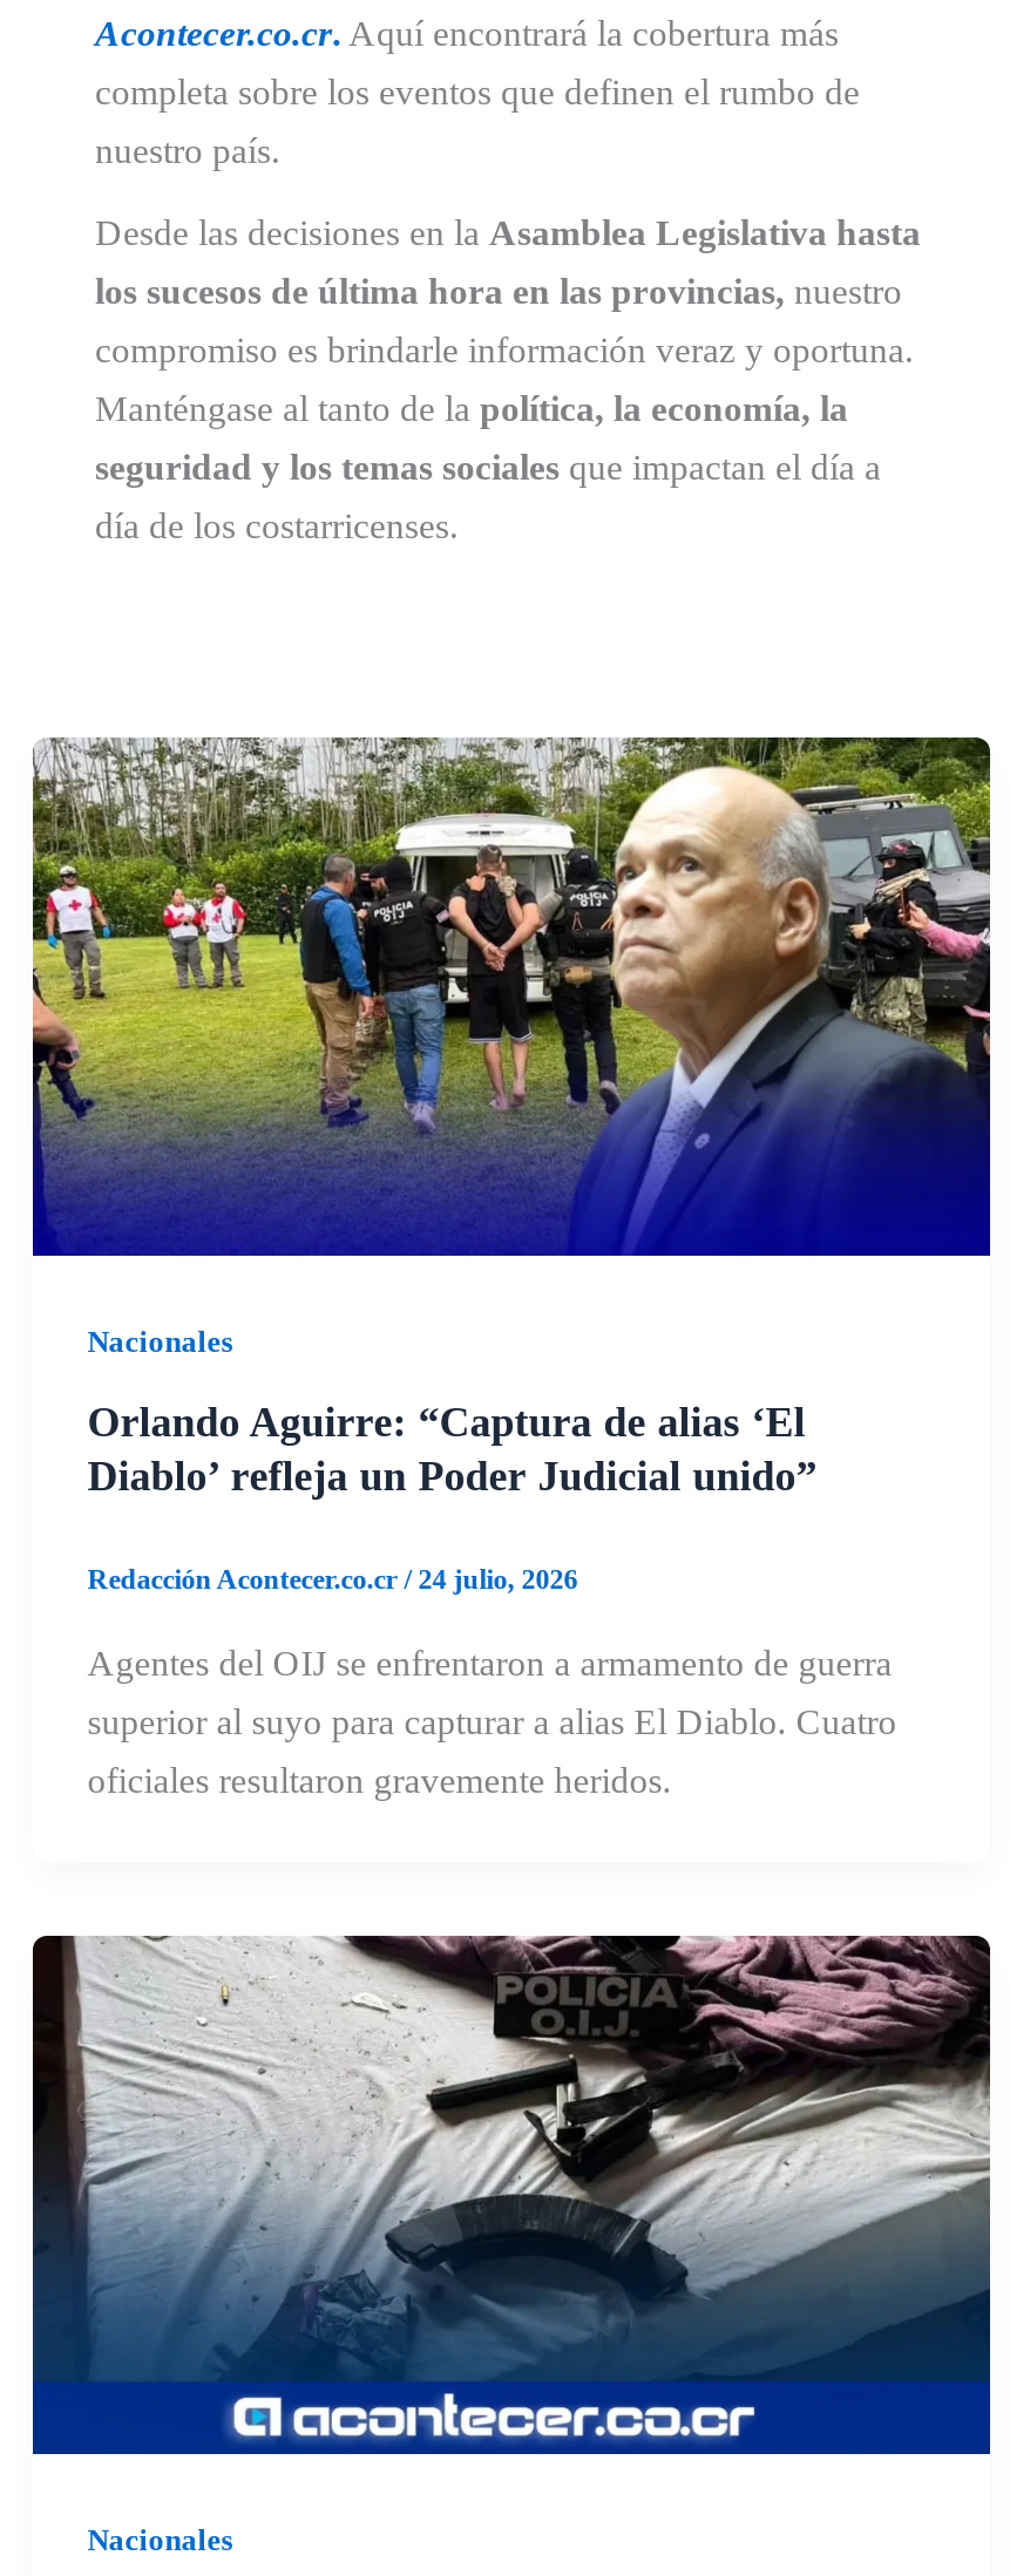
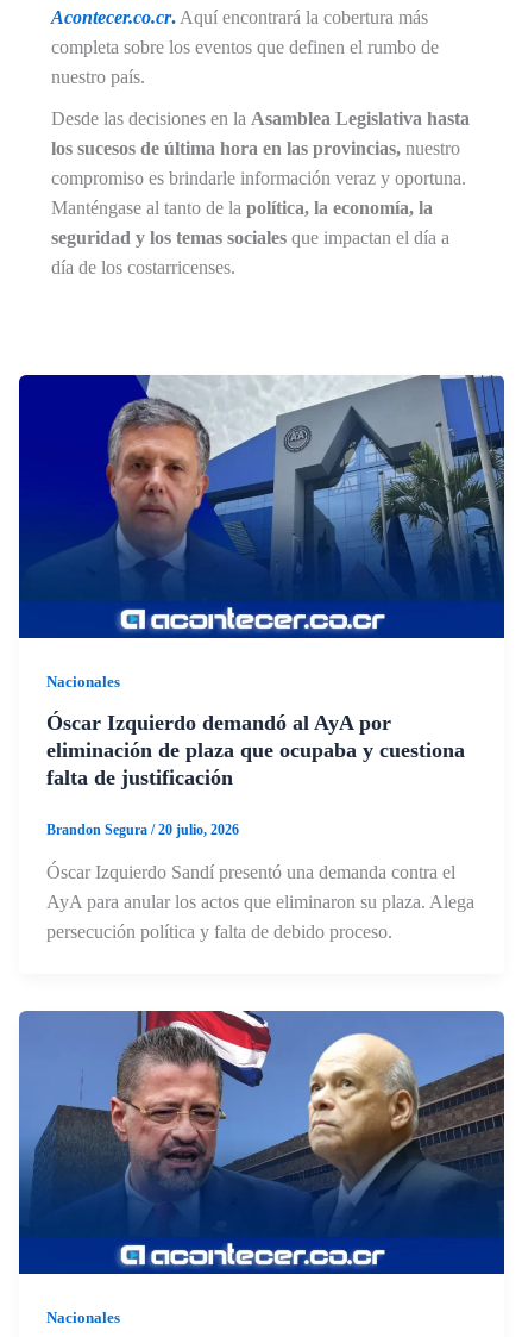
[30,735,992,1256] [image] -> [18,374,505,638] [image]
[87,1399,817,1500] Orlando Aguirre: “Captura de alias ‘El | Diablo’ refleja un Poder Judicial unido” -> [47,711,465,790] Óscar Izquierdo demandó al AyA por | eliminación de plaza que ocupaba y cuestiona | falta de justificación
[87,1563,578,1596] Redacción Acontecer.co.cr / 24 julio, 2026 -> [47,821,239,838] Brandon Segura / 20 julio, 2026
[87,1643,892,1683] Agentes del OIJ se enfrentaron a armamento de guerra -> [47,862,456,882] Óscar Izquierdo Sandí presentó una demanda contra el
[87,1702,897,1741] superior al suyo para capturar a alias El Diablo. Cuatro -> [47,892,475,912] AyA para anular los actos que eliminaron su plaza. Alega
[87,1760,671,1800] oficiales resultaron gravemente heridos. -> [47,922,393,942] persecución política y falta de debido proceso.
[30,1933,992,2377] [image] -> [18,1010,505,1233] [image]

